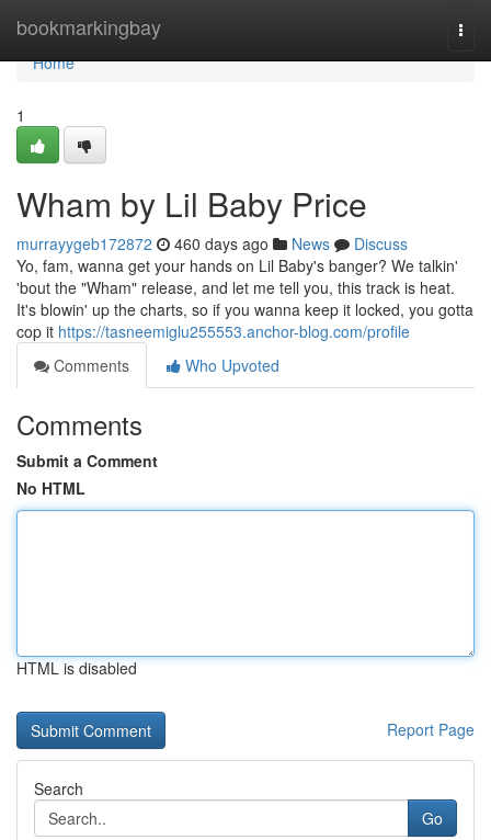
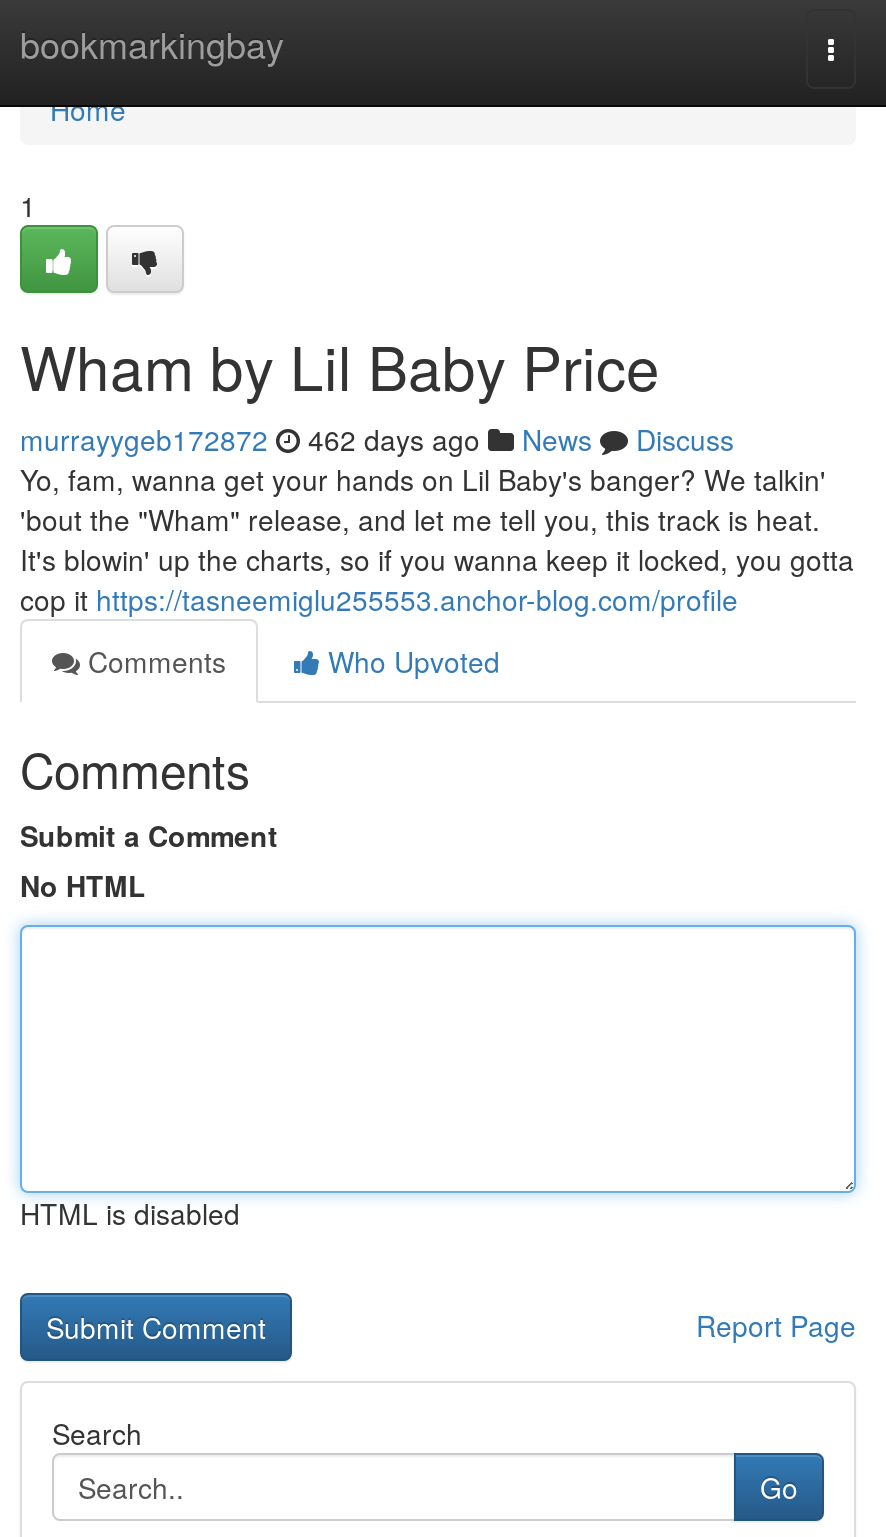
[16,232,408,254] murrayygeb172872 460 days ago News Discuss -> [20,419,734,459] murrayygeb172872 462 days ago News Discuss

